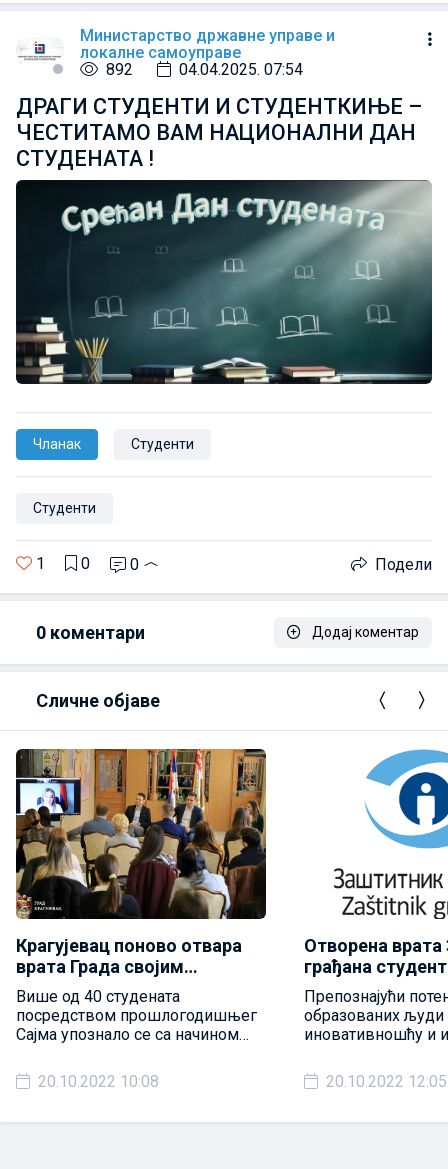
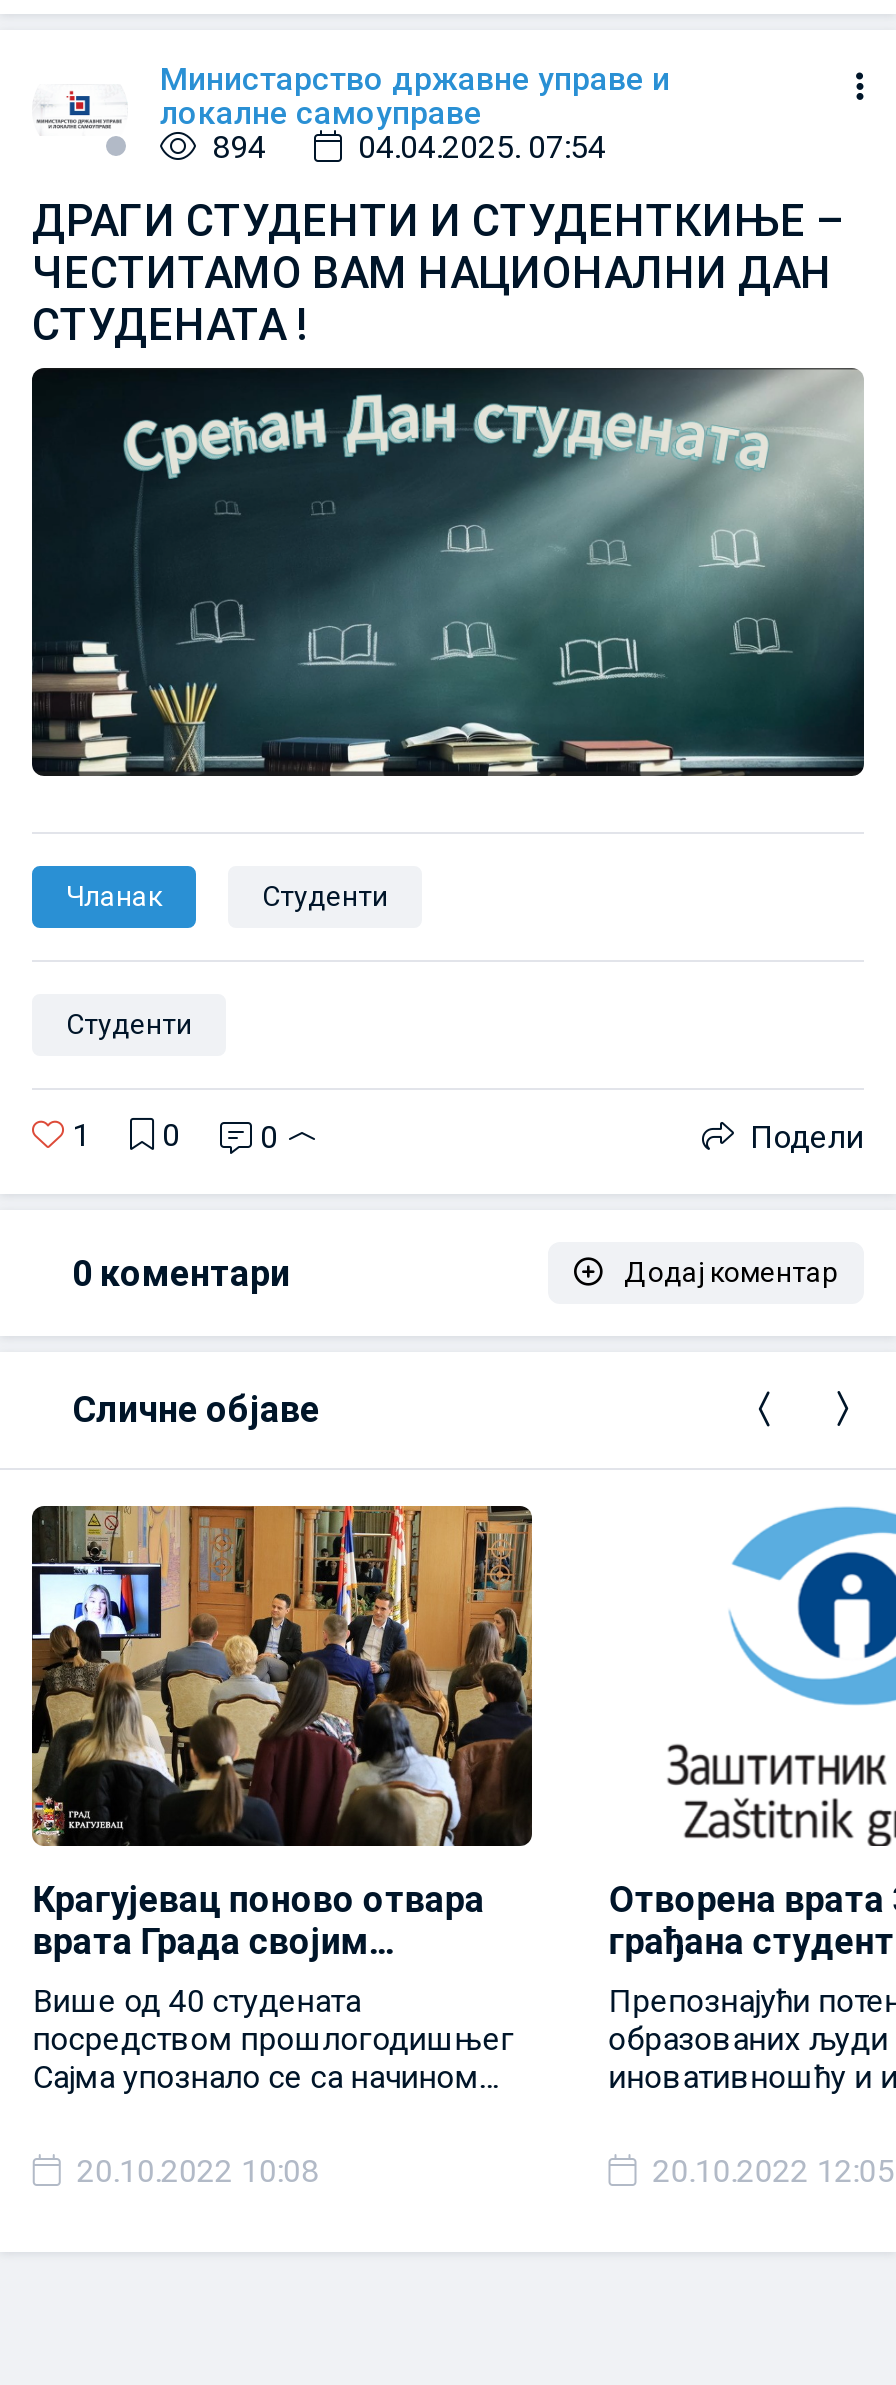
[106,60,133,79] 892 -> [212,128,266,166] 894

